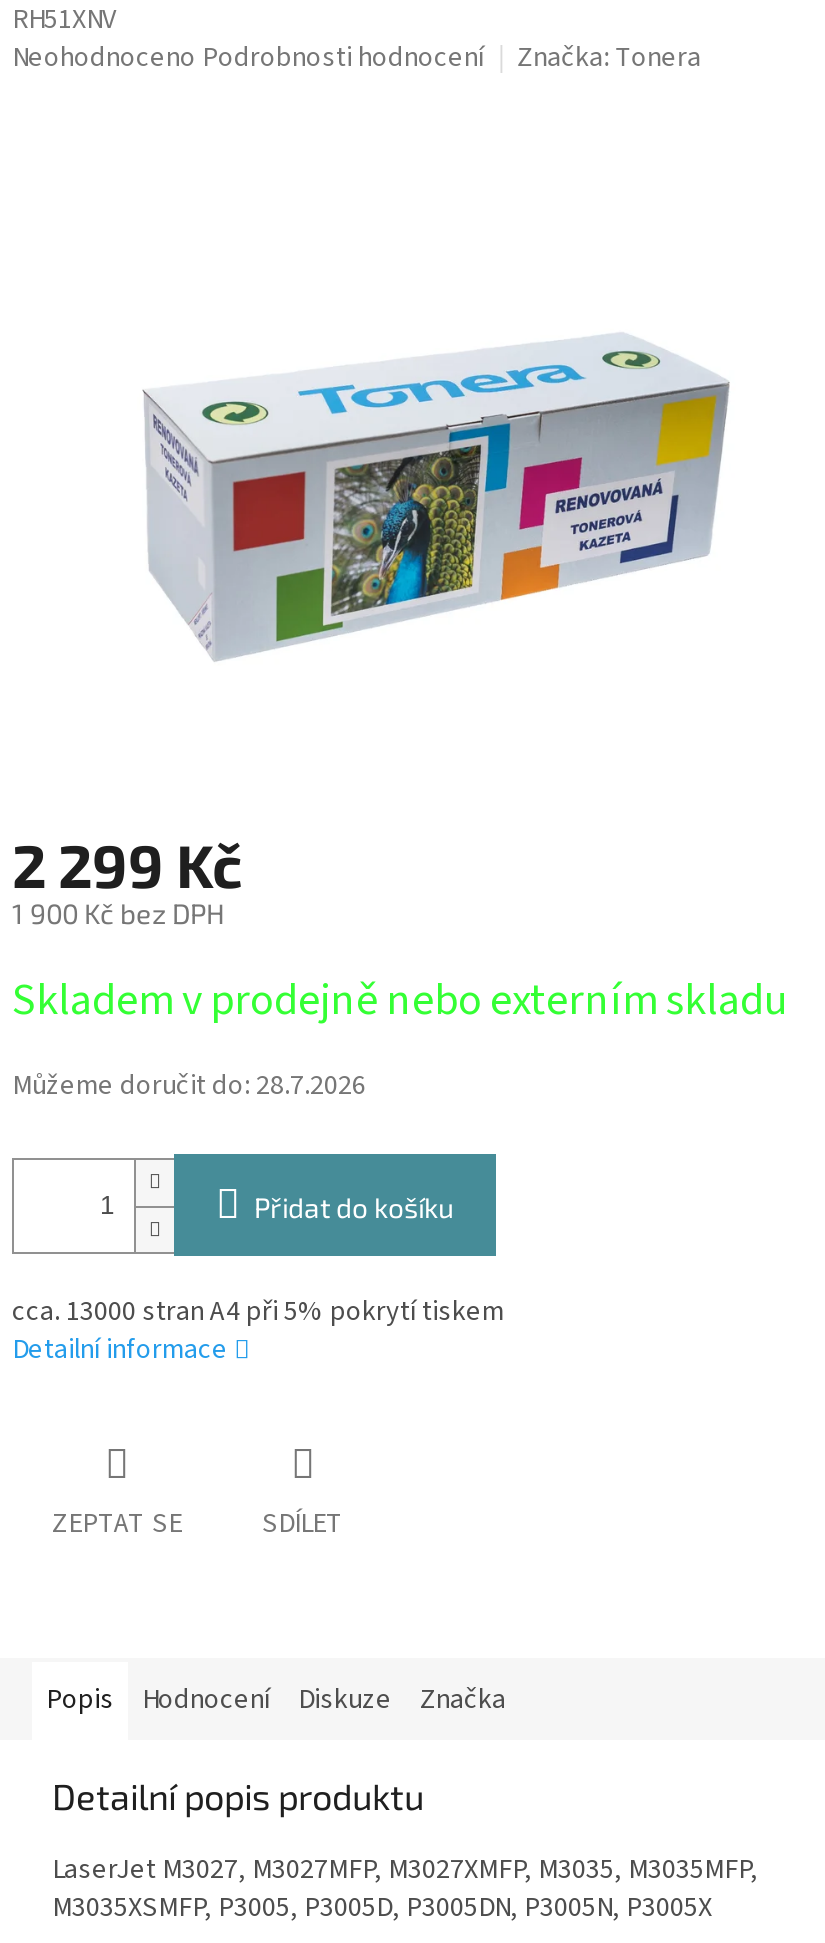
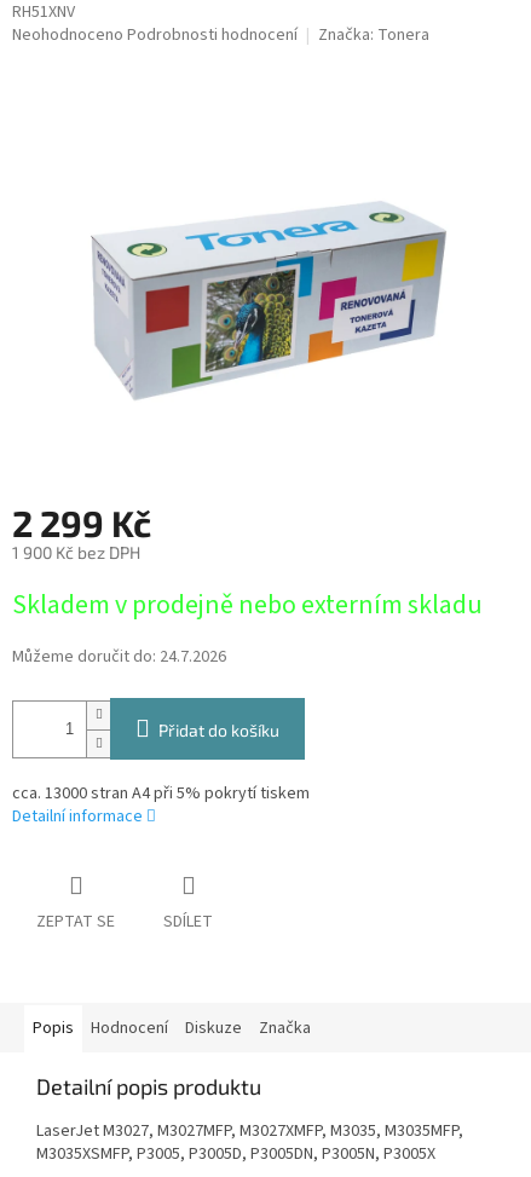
[12,1067,366,1107] Můžeme doručit do: 28.7.2026 -> [12,645,226,669] Můžeme doručit do: 24.7.2026

